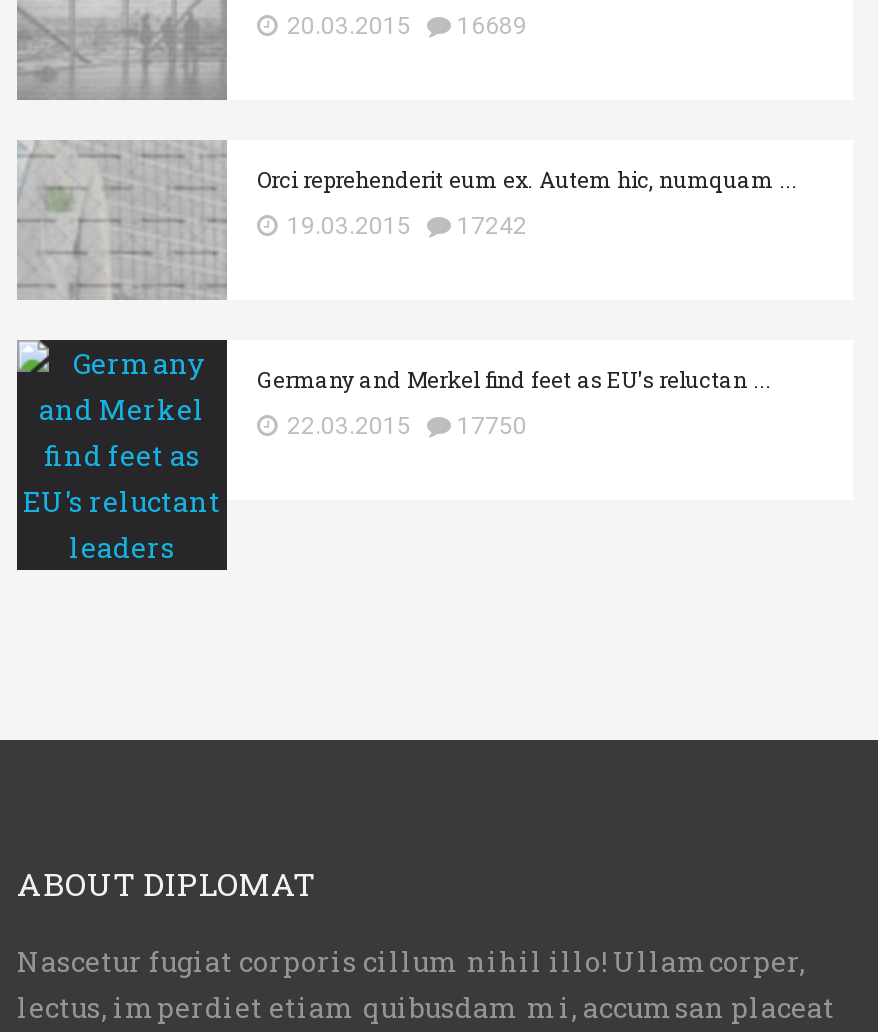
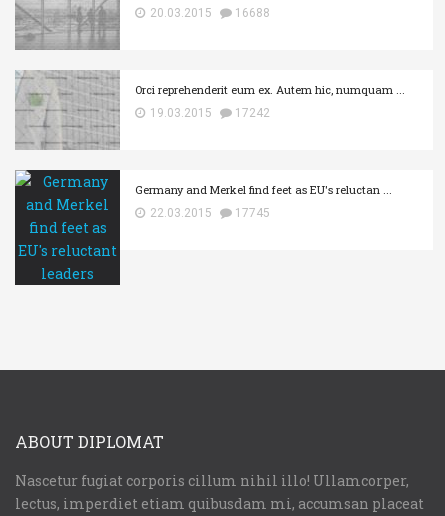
[287,13,527,41] 20.03.2015 16689 -> [150,6,270,20] 20.03.2015 16688
[287,413,527,441] 22.03.2015 17750 -> [150,206,270,220] 22.03.2015 17745

